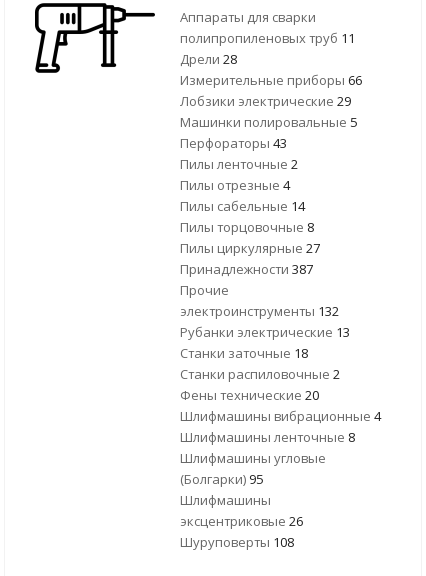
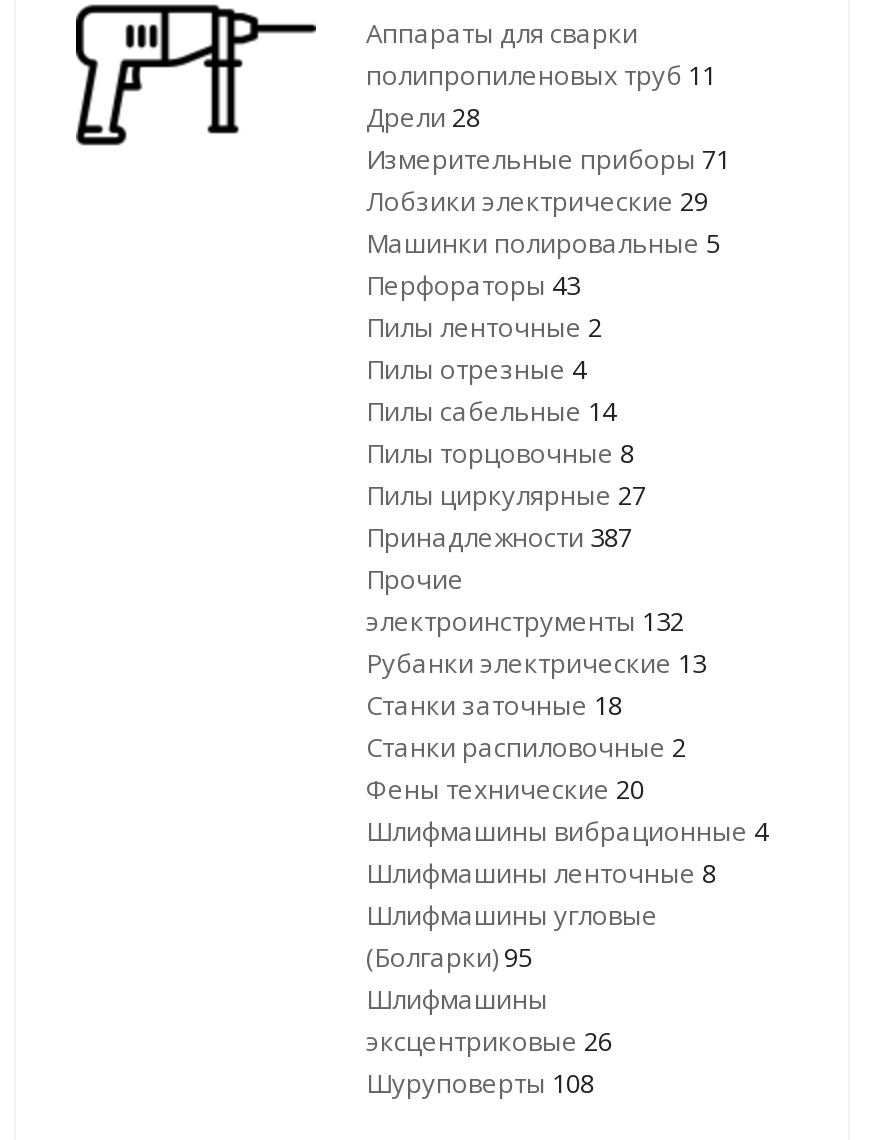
[180,71,362,89] Измерительные приборы 66 -> [366,141,730,177] Измерительные приборы 71

